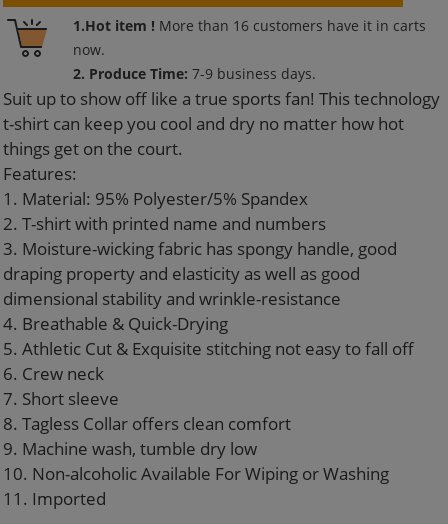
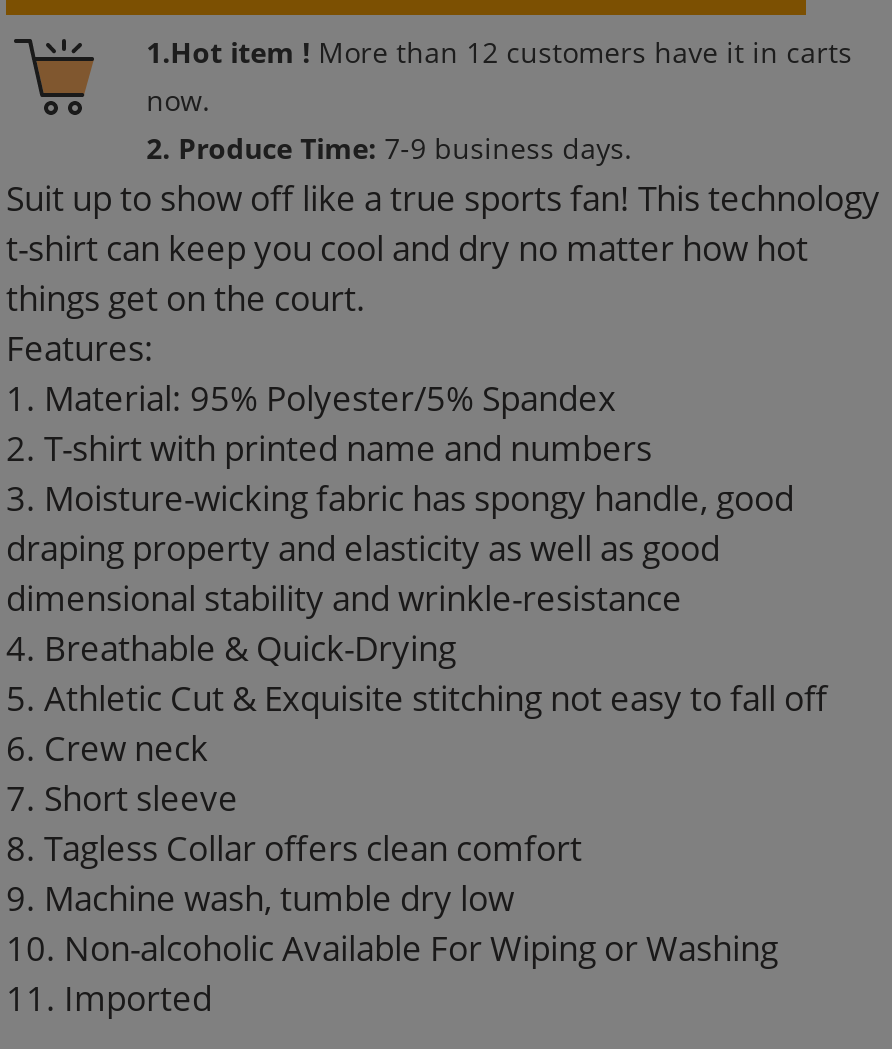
[73,16,426,35] 1.Hot item ! More than 16 customers have it in carts -> [146,33,852,71] 1.Hot item ! More than 12 customers have it in carts

